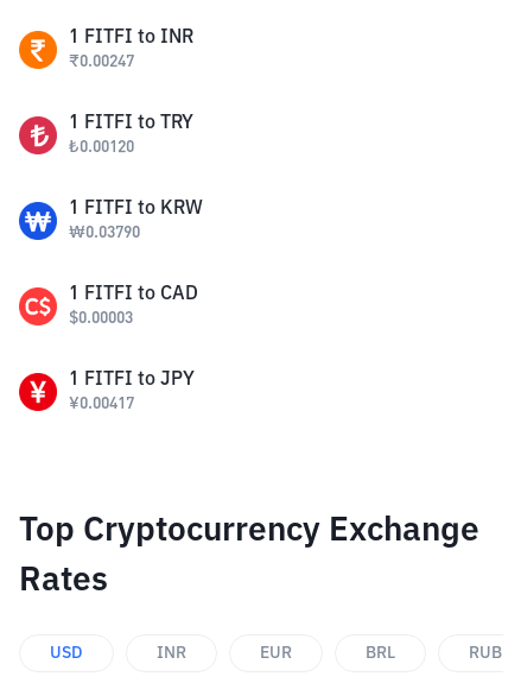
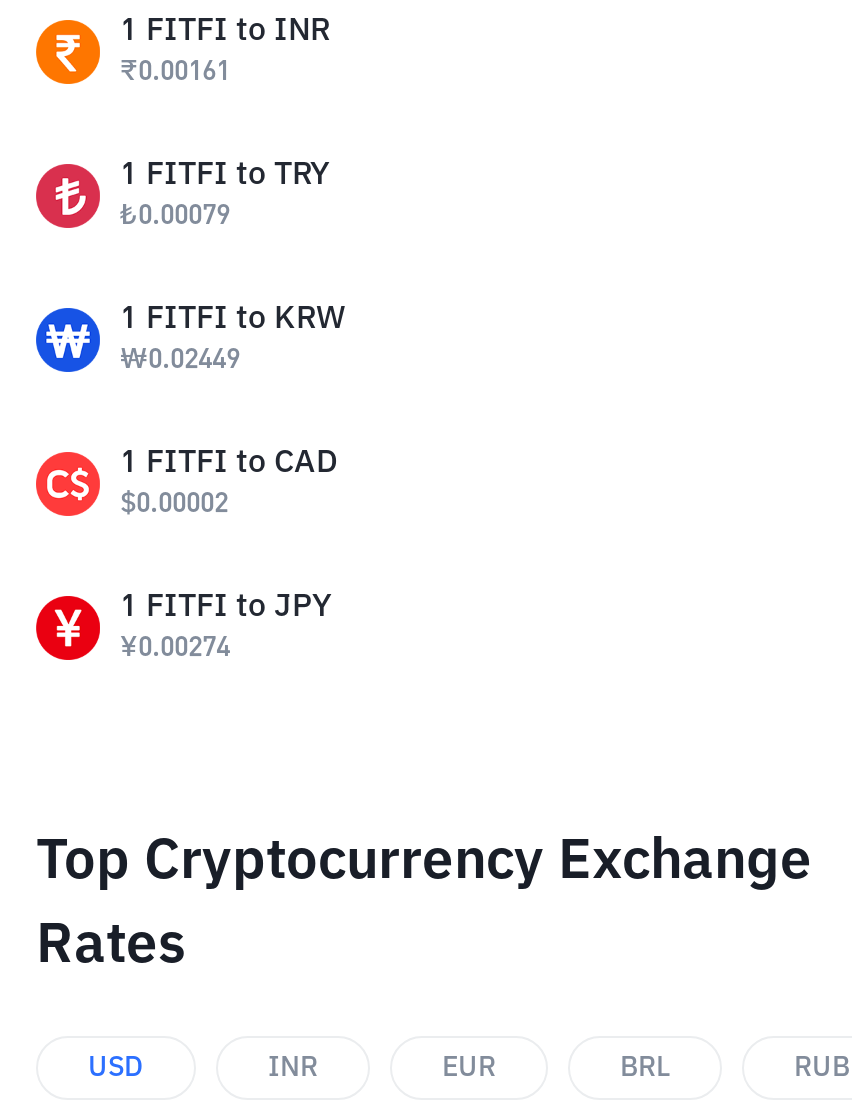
[69,53,134,70] ₹0.00247 -> [120,58,230,86] ₹0.00161
[69,139,134,156] ₺0.00120 -> [120,202,230,230] ₺0.00079
[69,224,140,241] ₩0.03790 -> [120,346,240,374] ₩0.02449
[69,310,133,327] $0.00003 -> [120,490,228,518] $0.00002
[69,396,134,412] ¥0.00417 -> [120,634,230,662] ¥0.00274

